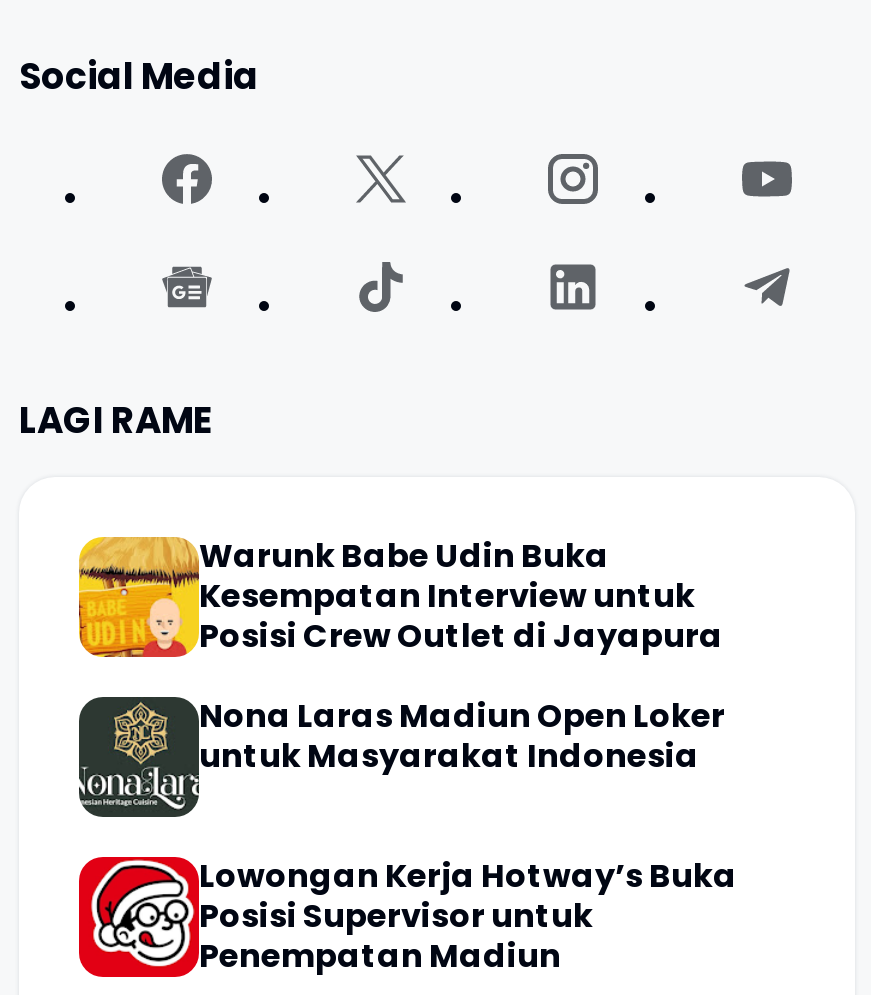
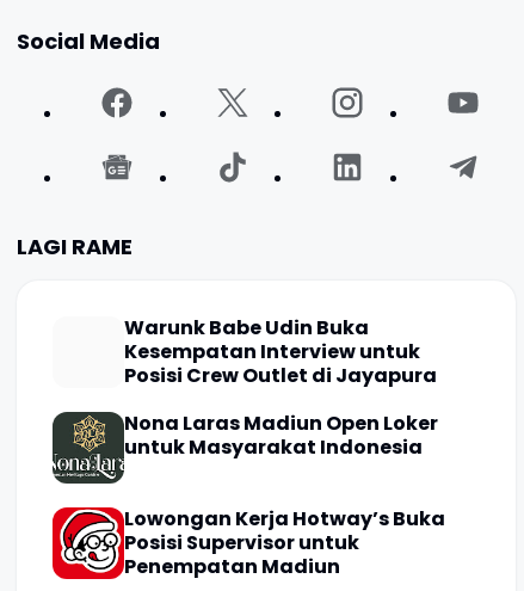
[77,535,193,659] [image] -> none

